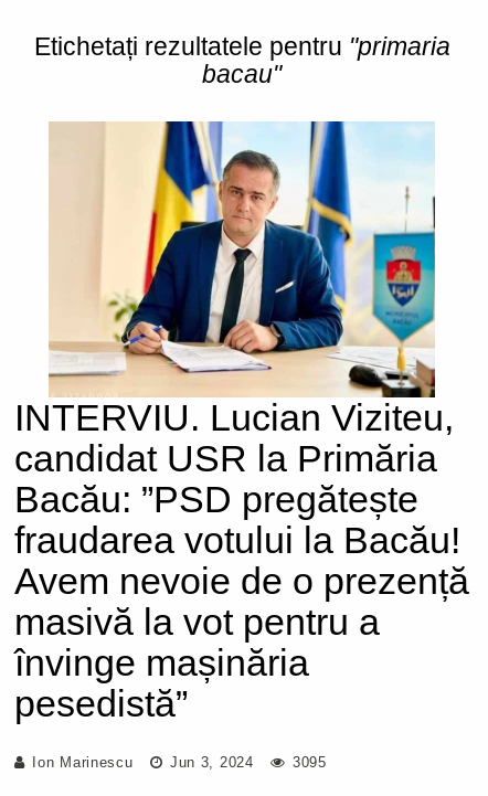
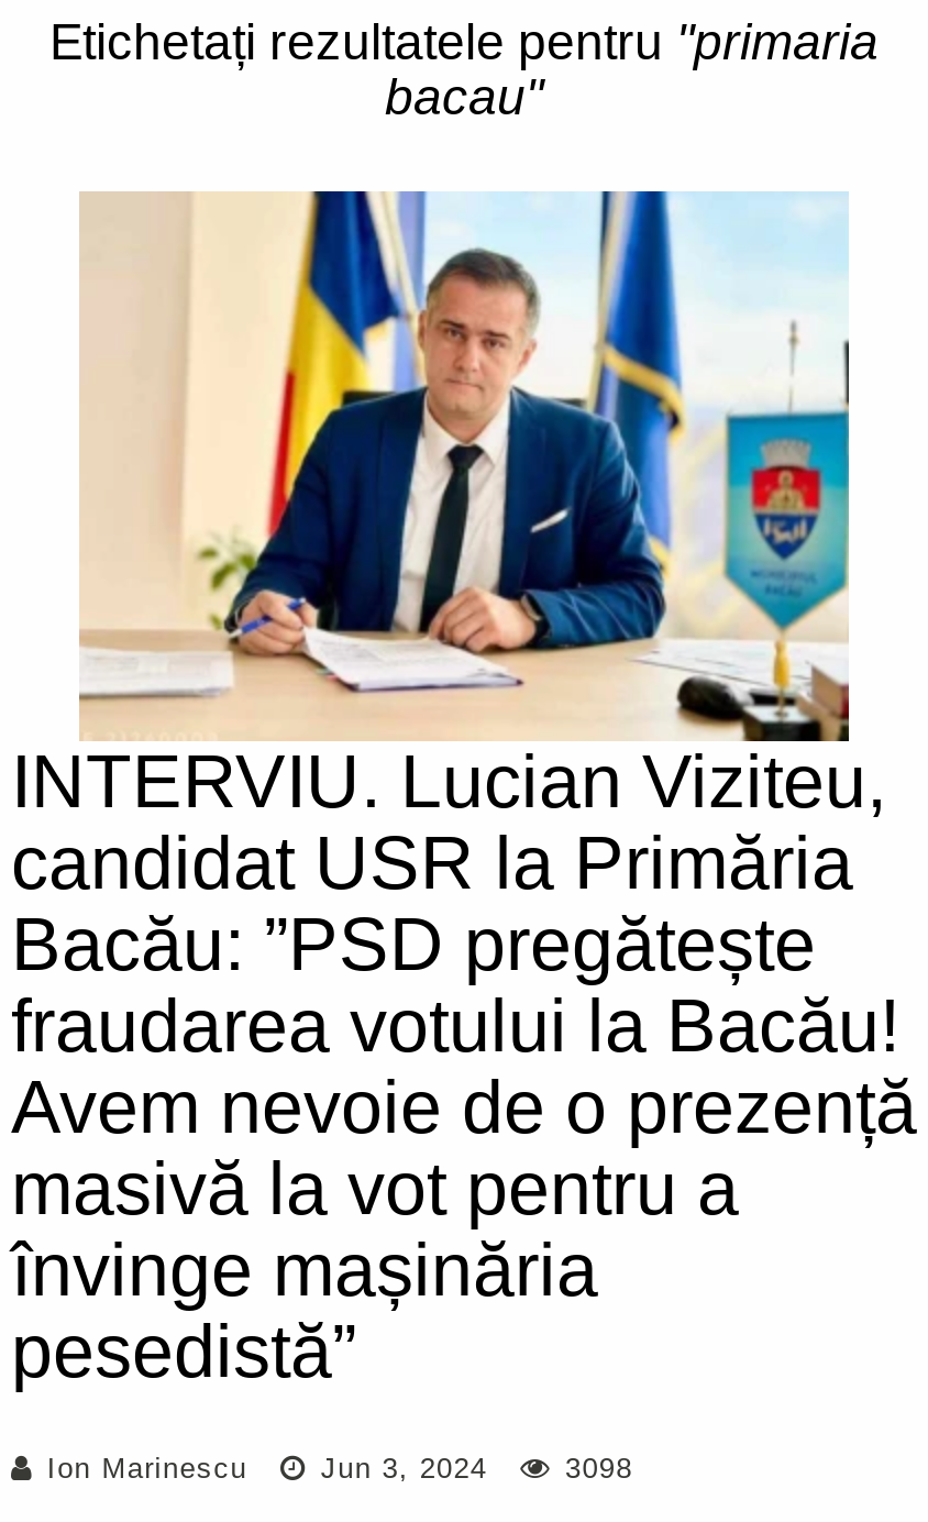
[287,754,327,771] 3095 -> [555,1452,633,1485] 3098

